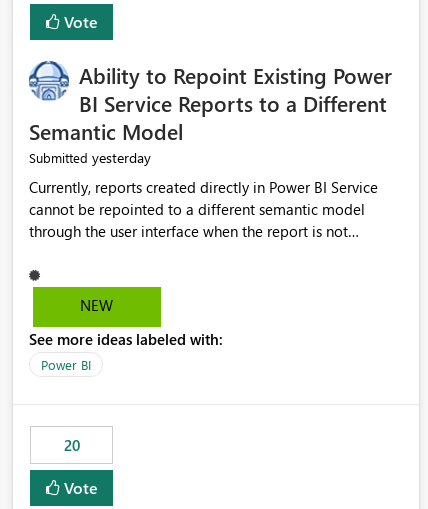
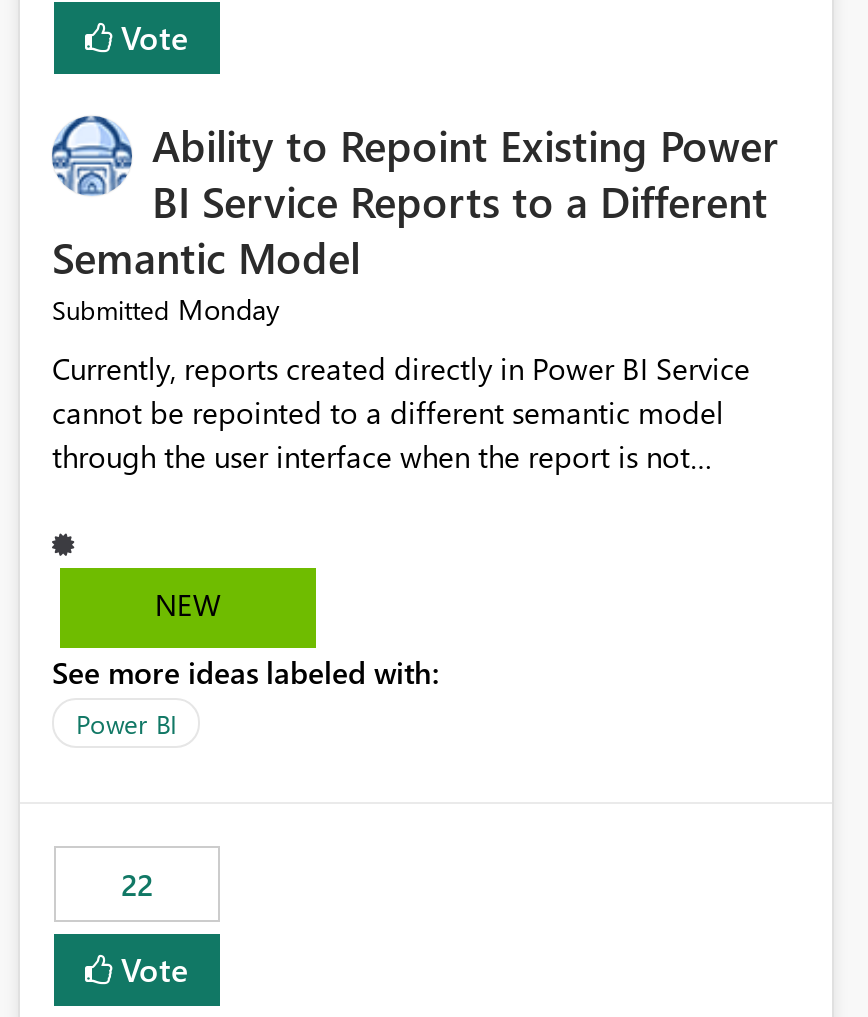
[29,148,151,167] Submitted yesterday -> [52,291,280,329] Submitted Monday
[63,435,79,455] 20 -> [121,865,153,905] 22

